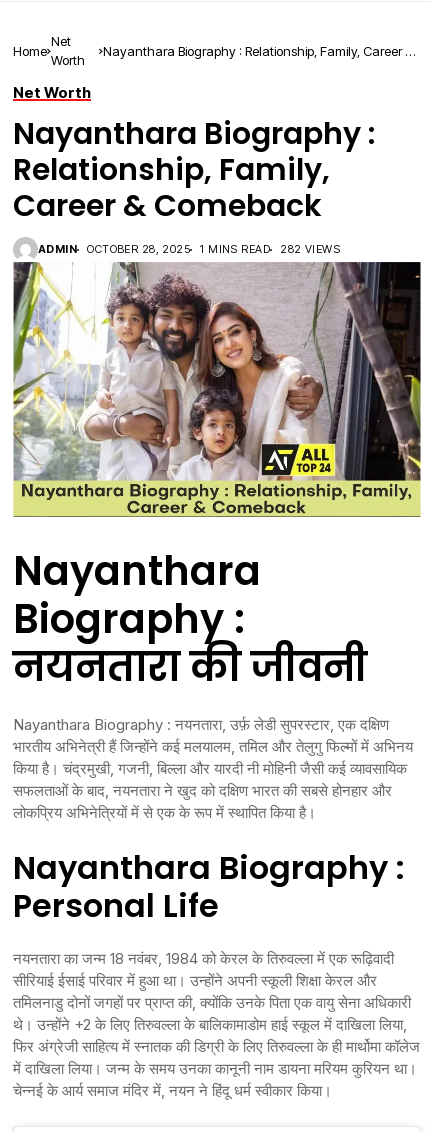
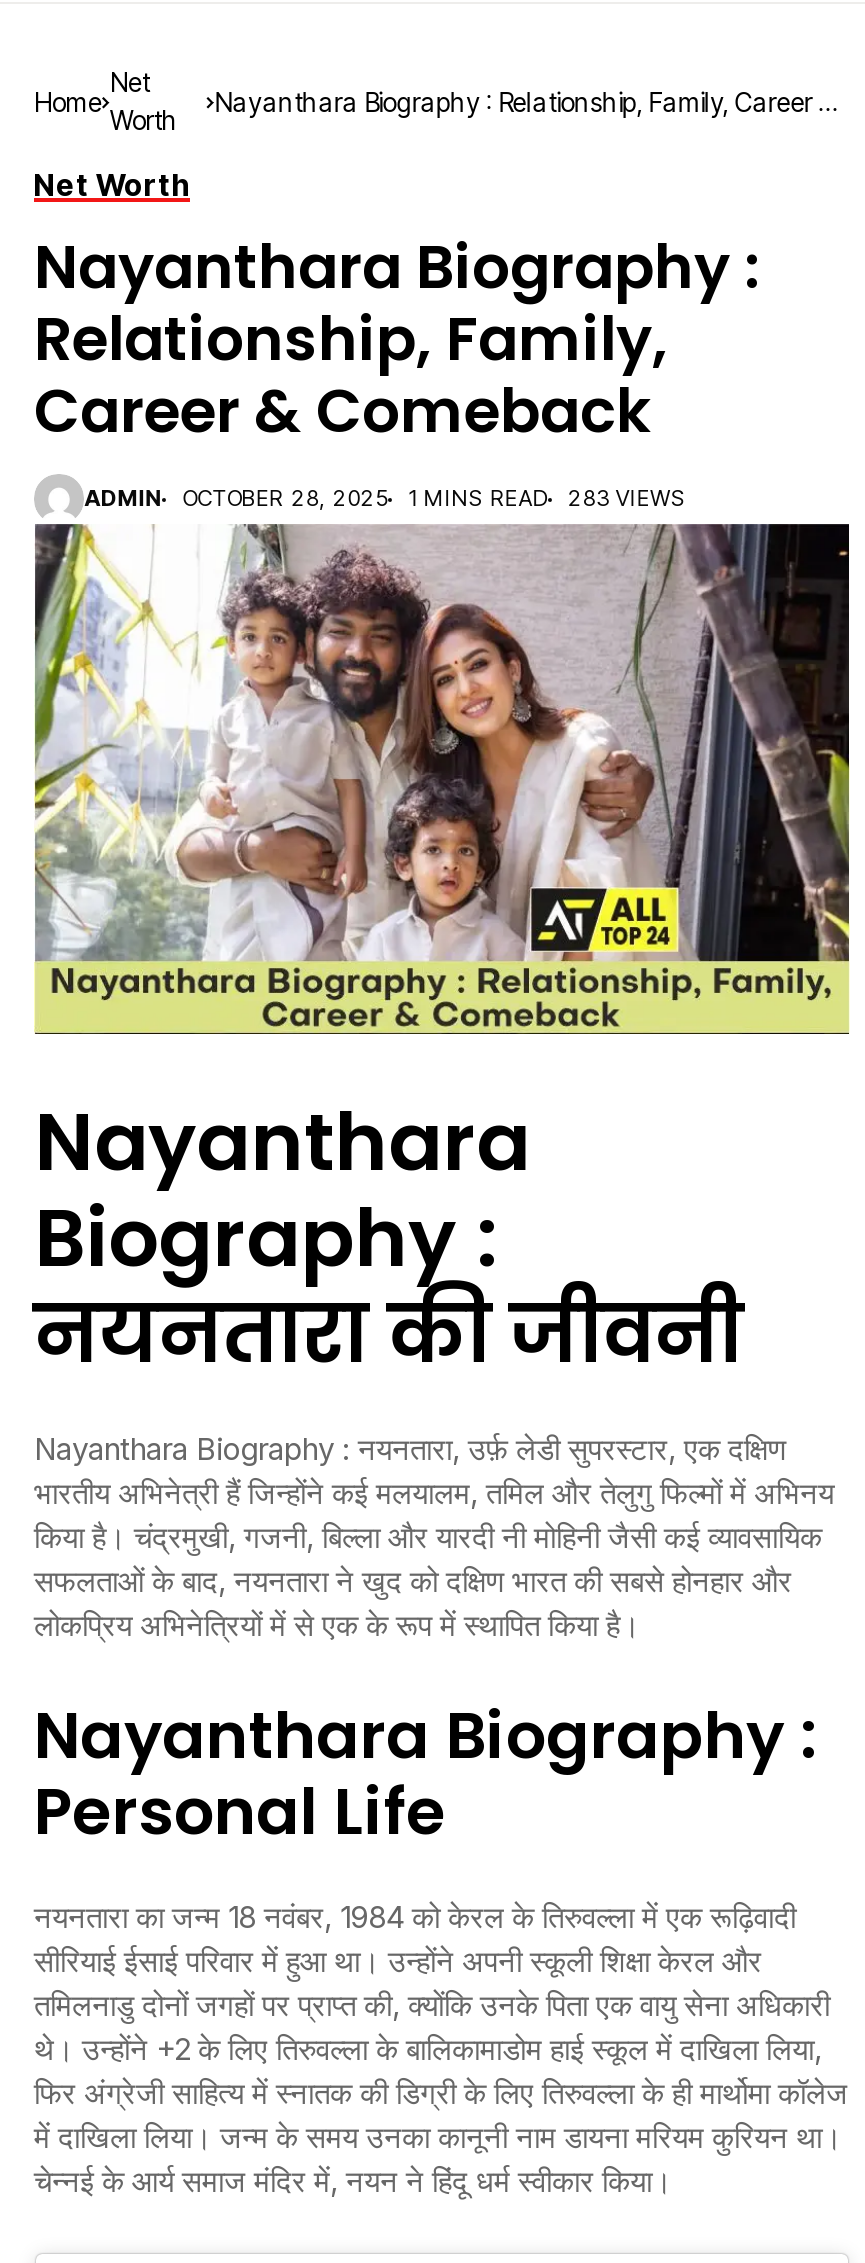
[38,242,340,256] ADMIN OCTOBER 28, 2025 1 MINS READ 282 VIEWS -> [84,484,686,512] ADMIN OCTOBER 28, 2025 1 MINS READ 283 VIEWS

